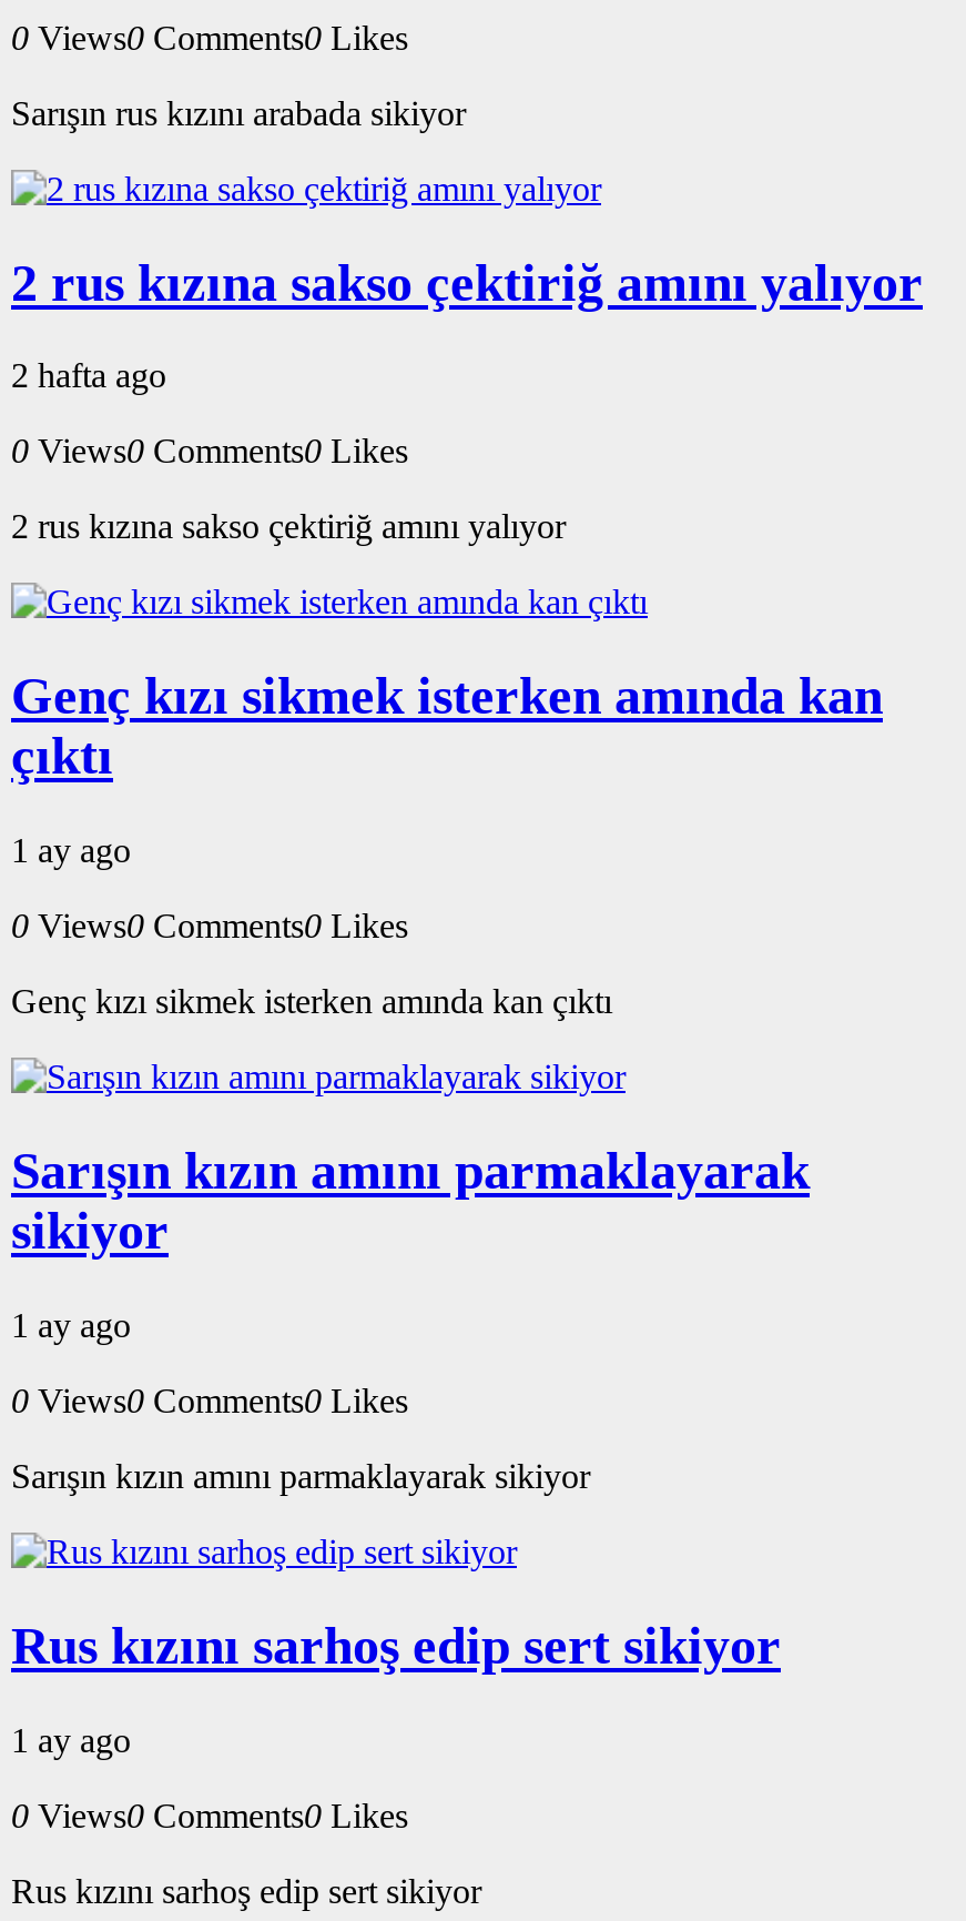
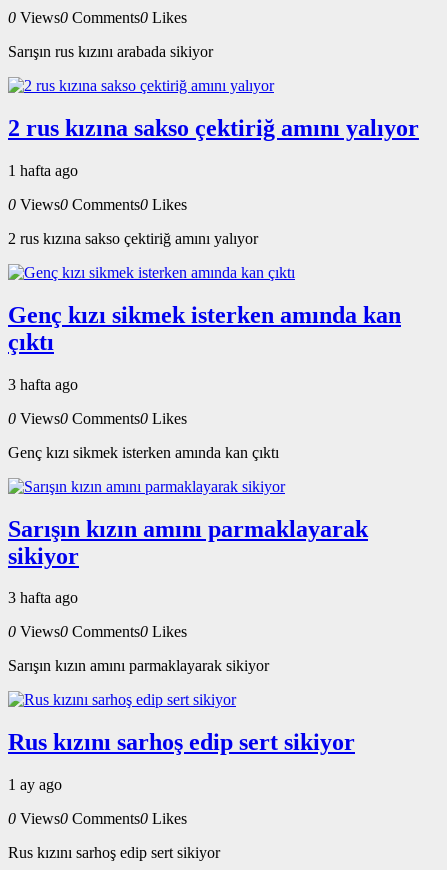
[11,357,166,395] 2 hafta ago -> [8,162,78,179] 1 hafta ago
[11,832,131,869] 1 ay ago -> [8,376,78,393] 3 hafta ago
[11,1306,131,1344] 1 ay ago -> [8,589,78,606] 3 hafta ago

